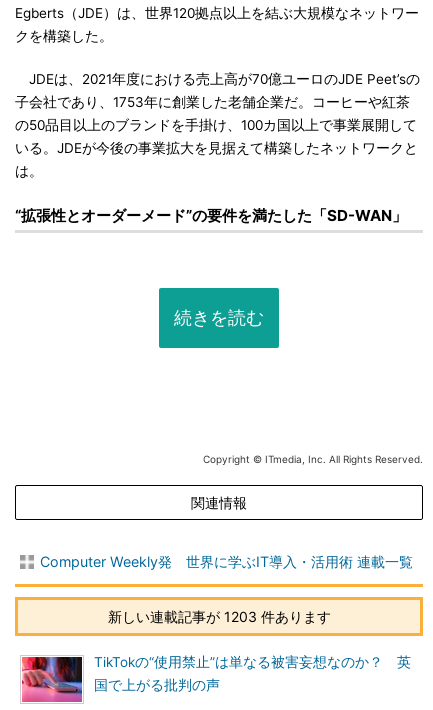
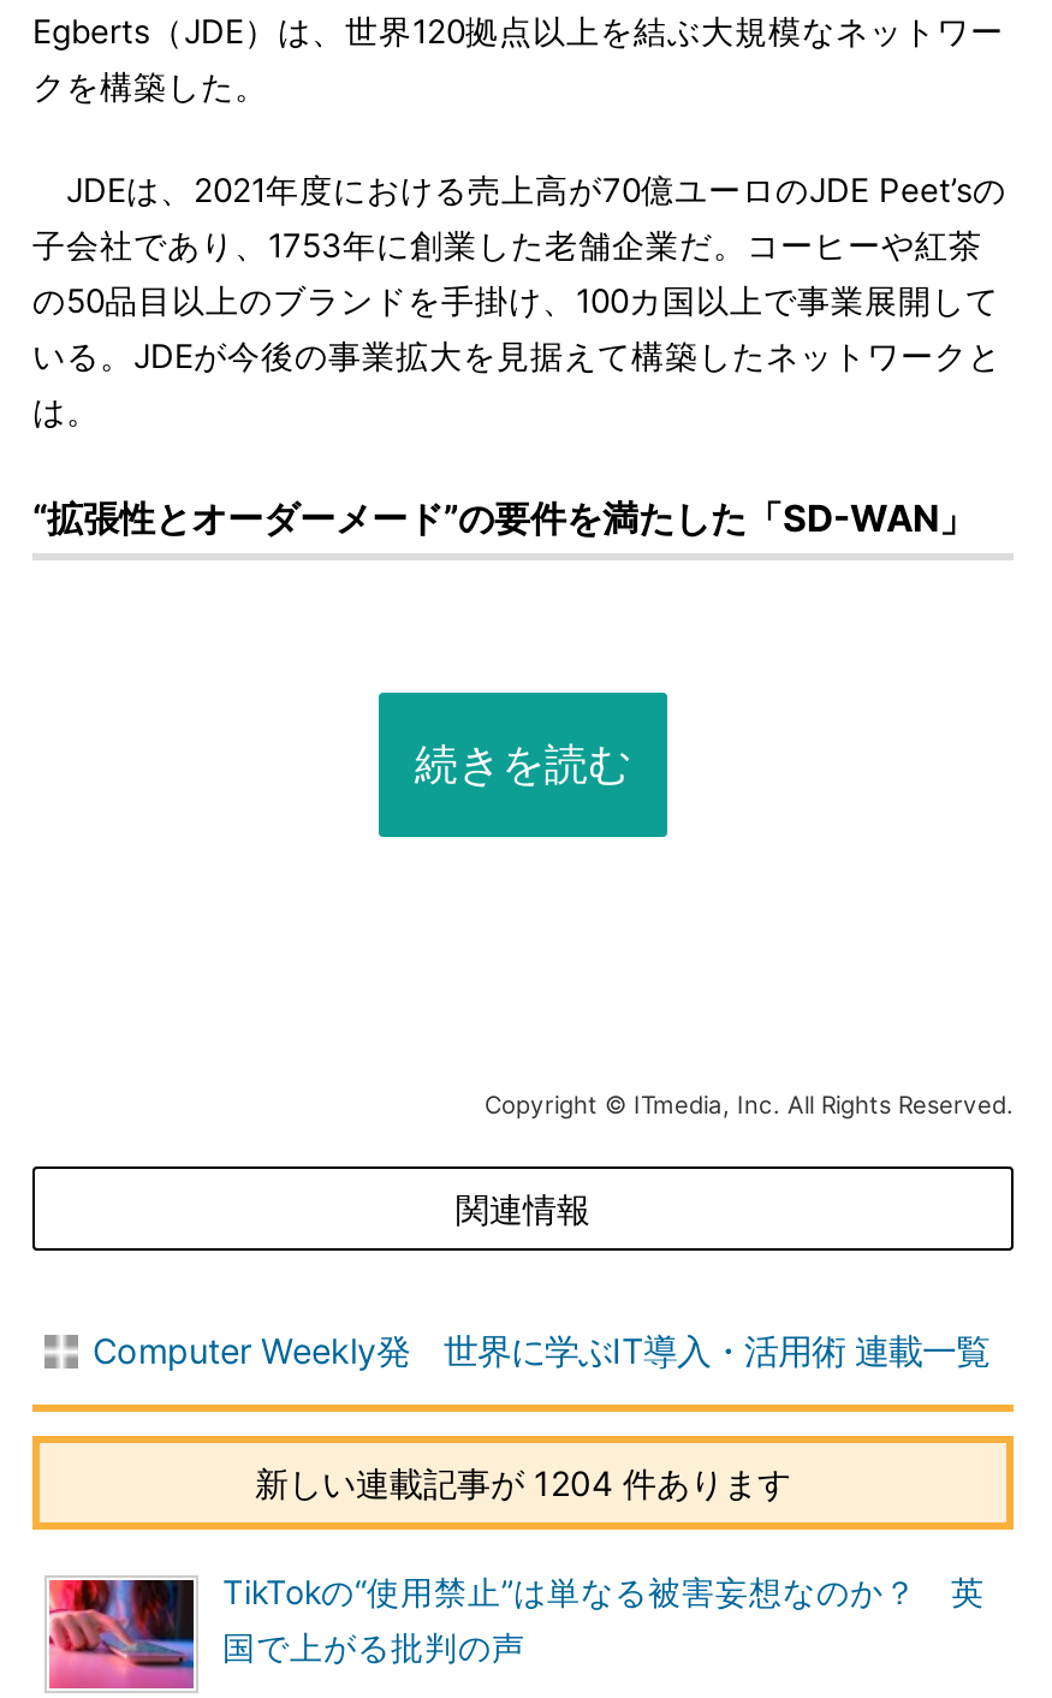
[107,608,330,625] 新しい連載記事が 1203 件あります -> [255,1462,791,1503] 新しい連載記事が 1204 件あります

